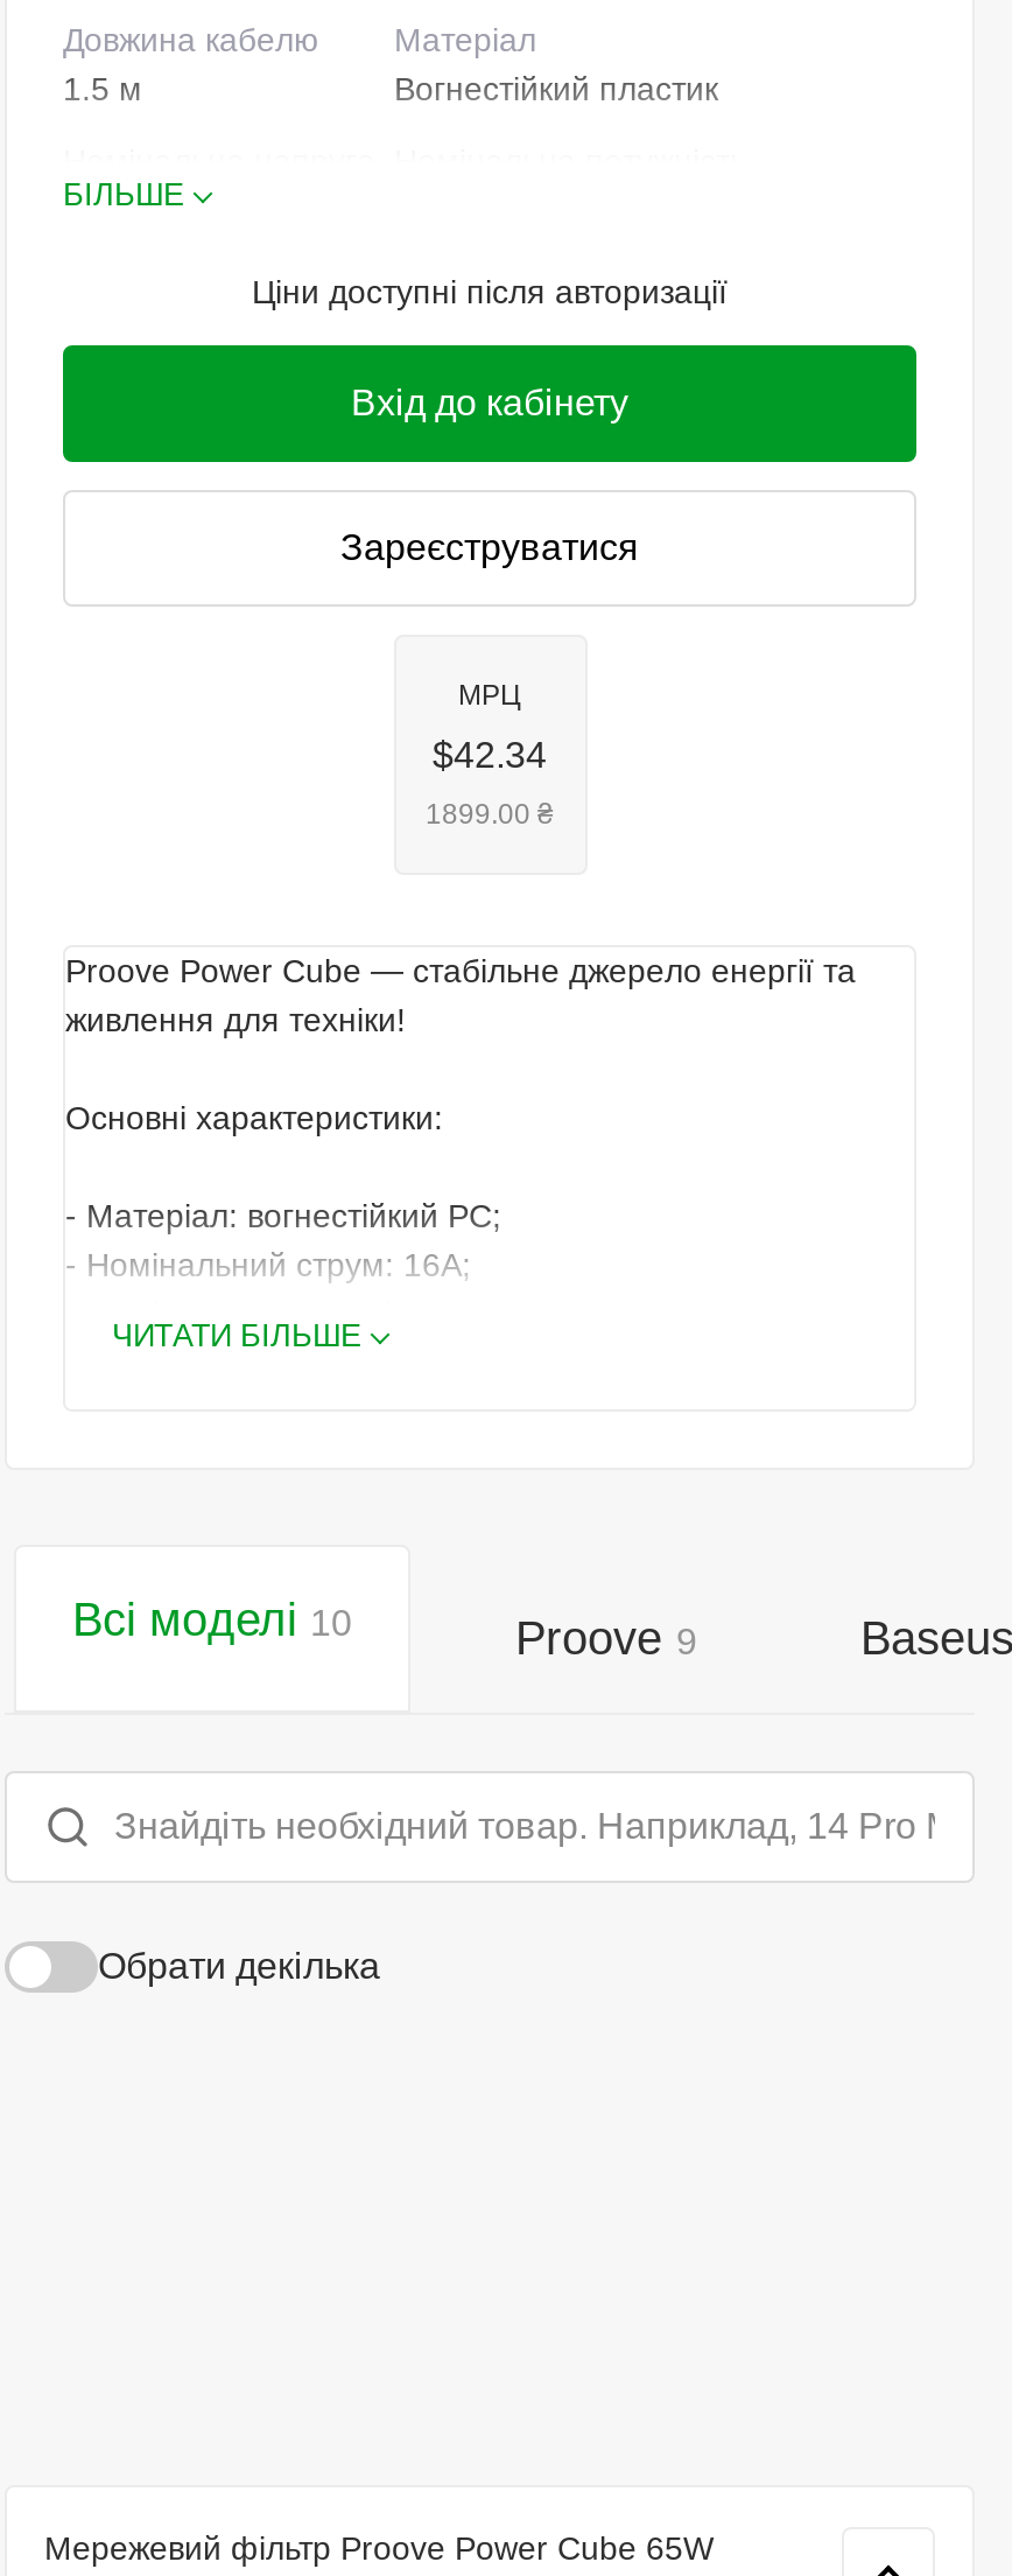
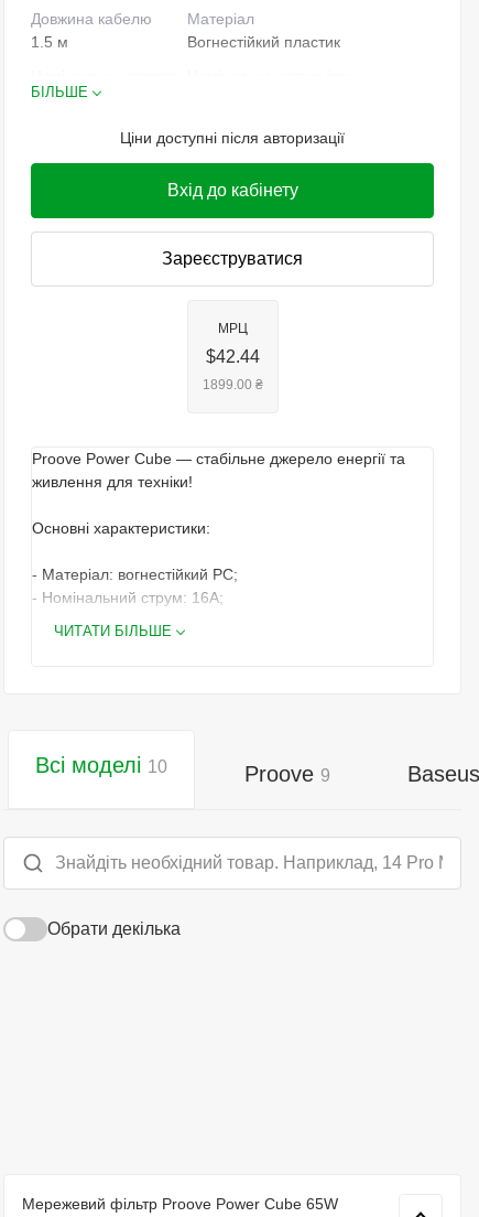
[433,735,547,775] $42.34 -> [205,347,259,366] $42.44

